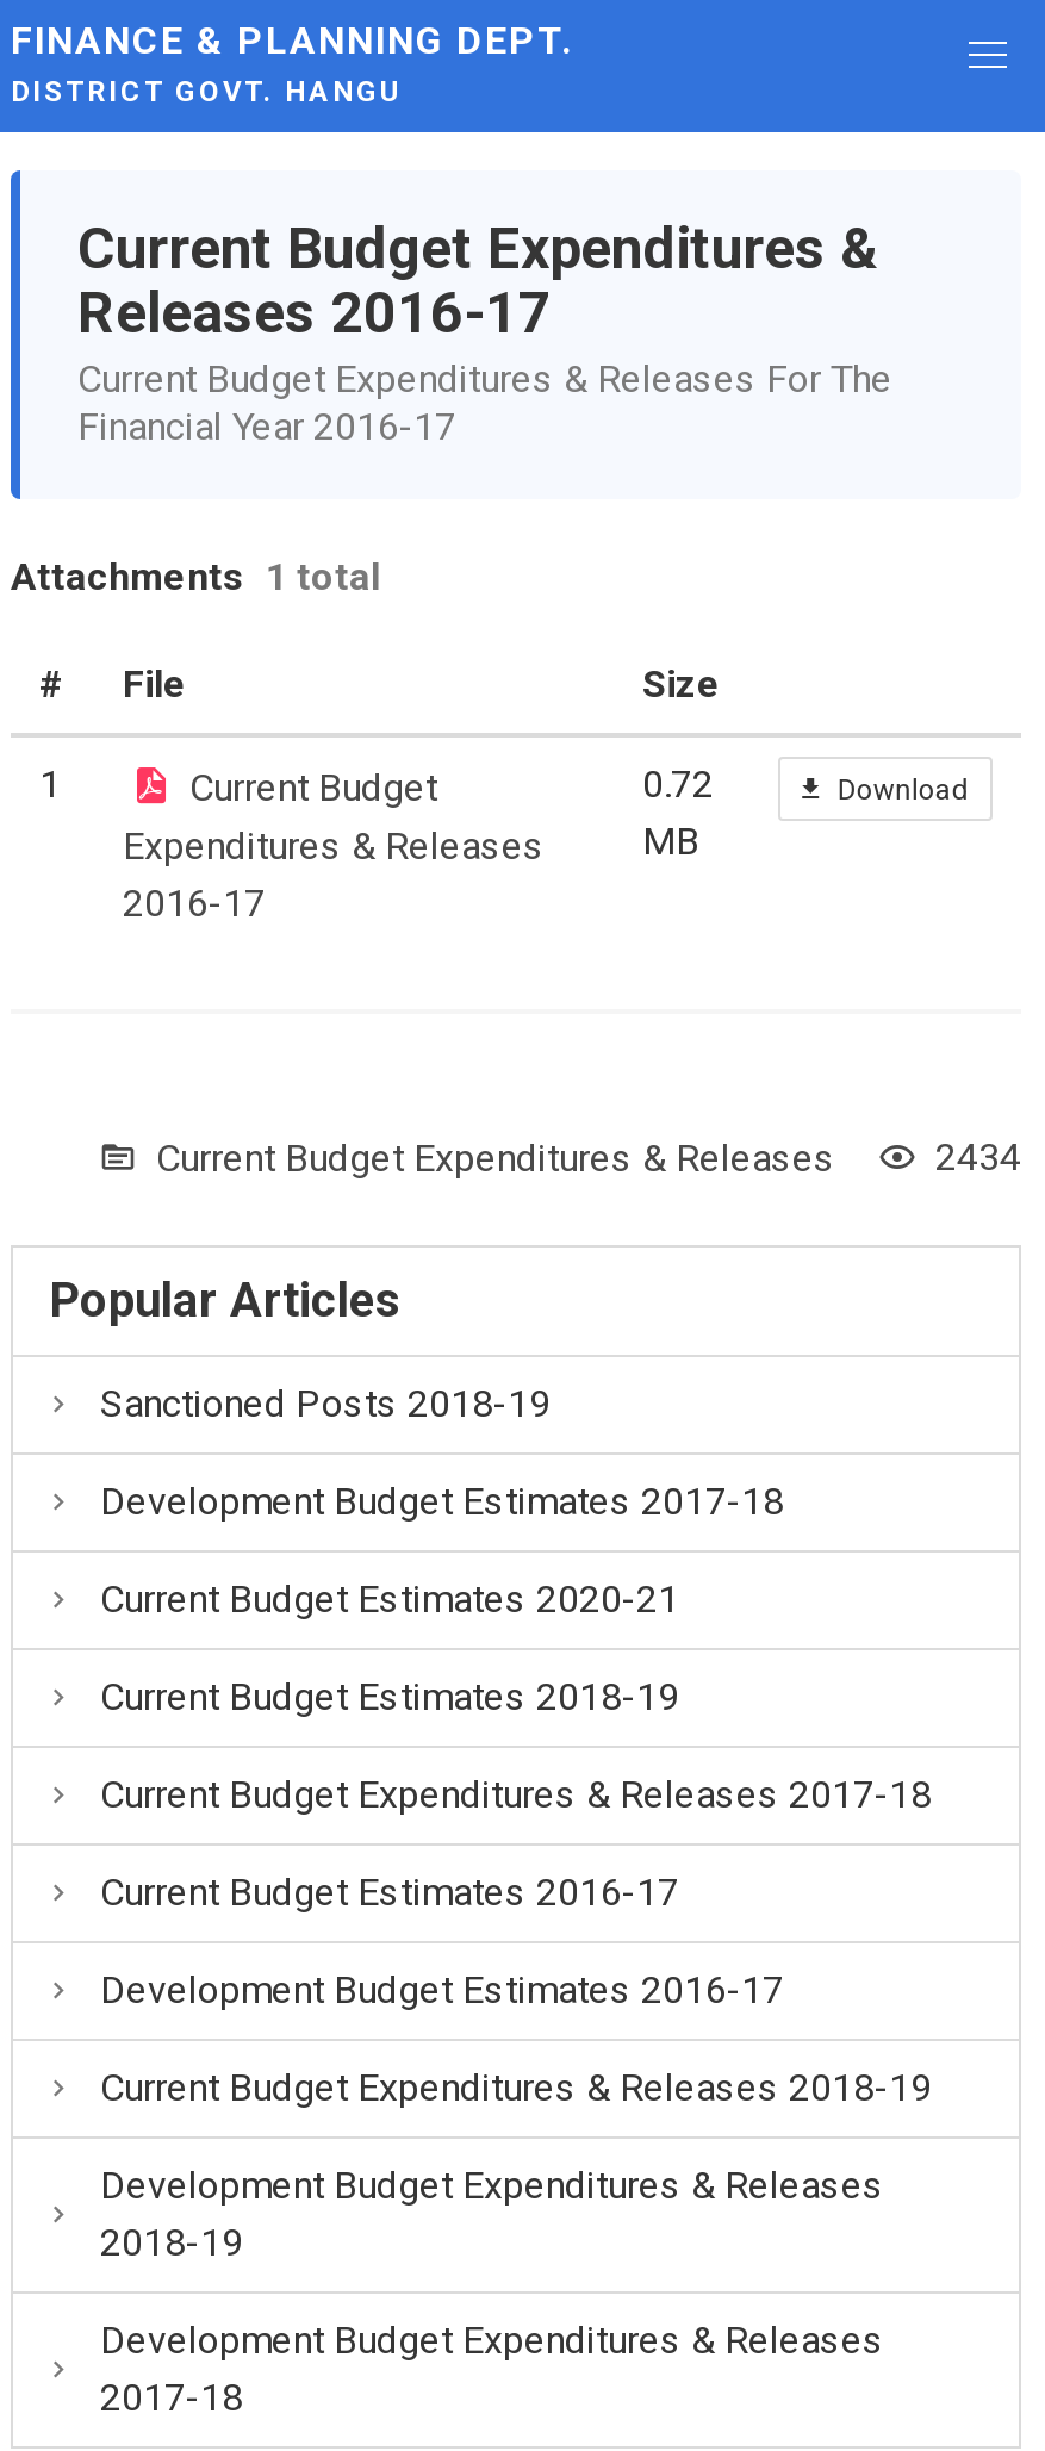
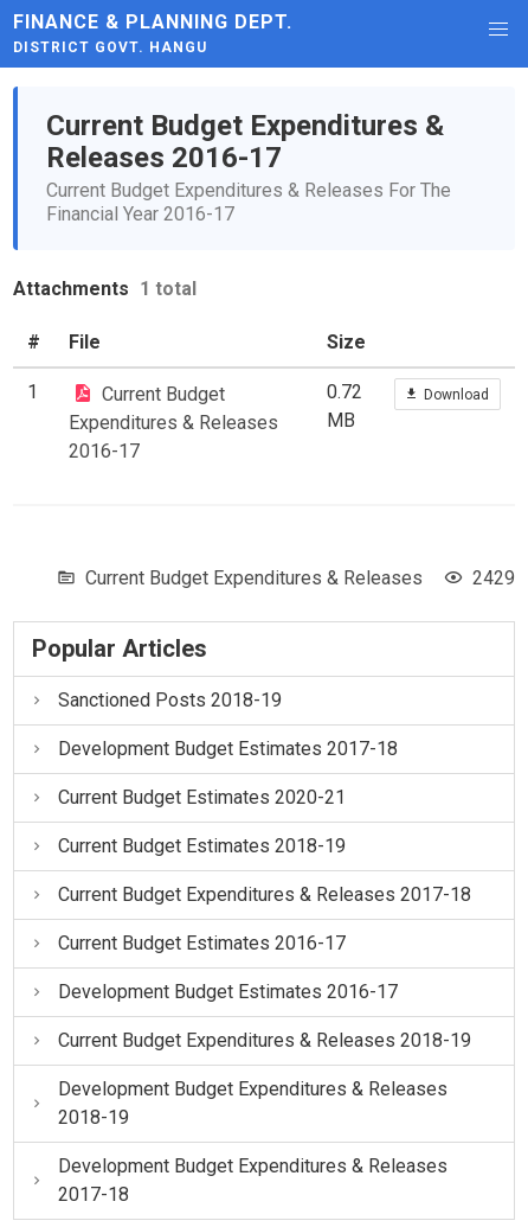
[935,1134,1021,1180] 2434 -> [472,566,515,589] 2429

